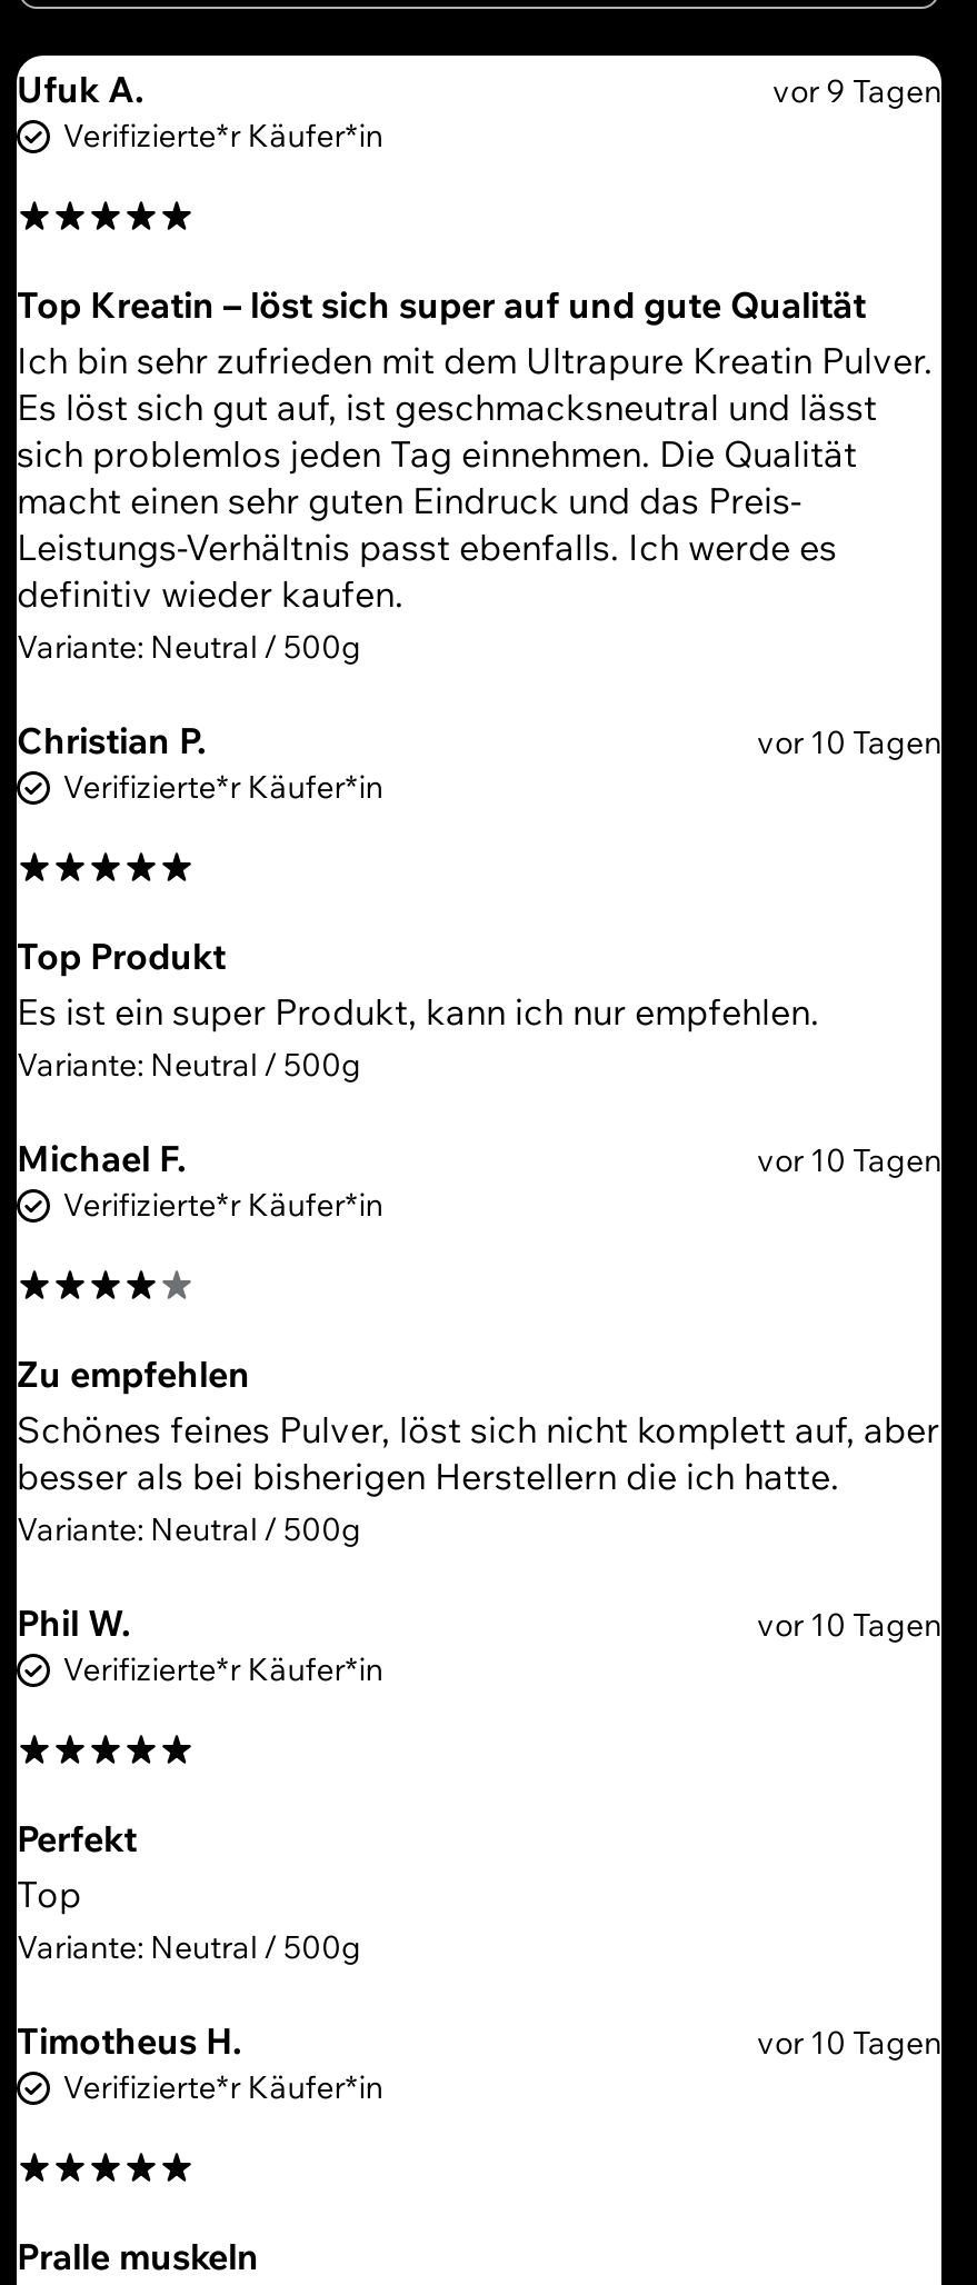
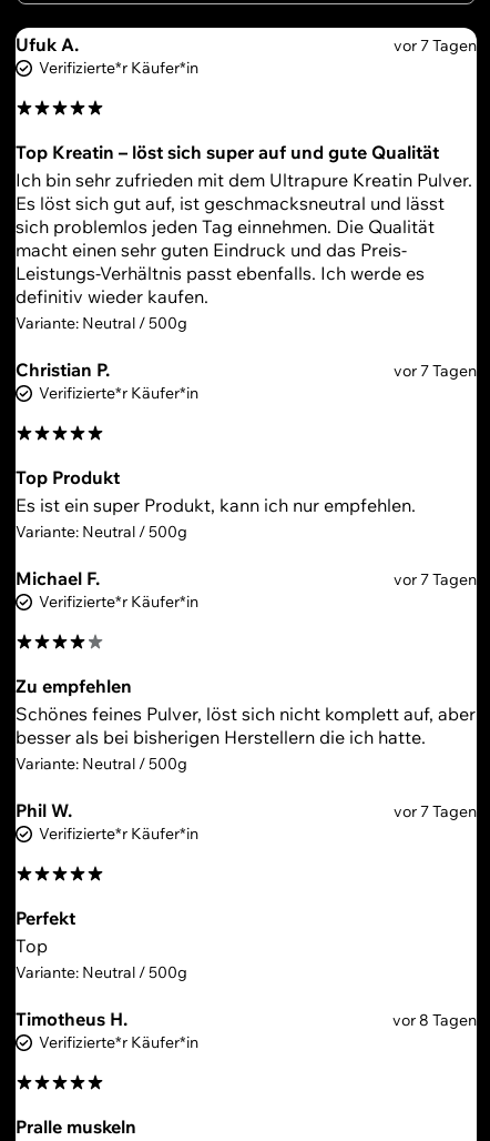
[772,70,941,110] vor 9 Tagen -> [394,35,477,55] vor 7 Tagen
[757,722,941,762] vor 10 Tagen -> [394,360,477,380] vor 7 Tagen
[757,1140,941,1180] vor 10 Tagen -> [394,569,477,589] vor 7 Tagen
[757,1604,941,1644] vor 10 Tagen -> [394,801,477,821] vor 7 Tagen
[757,2022,941,2062] vor 10 Tagen -> [392,1010,477,1030] vor 8 Tagen

